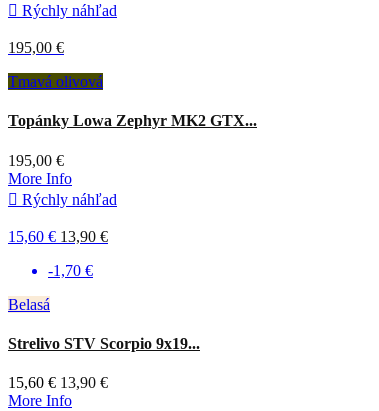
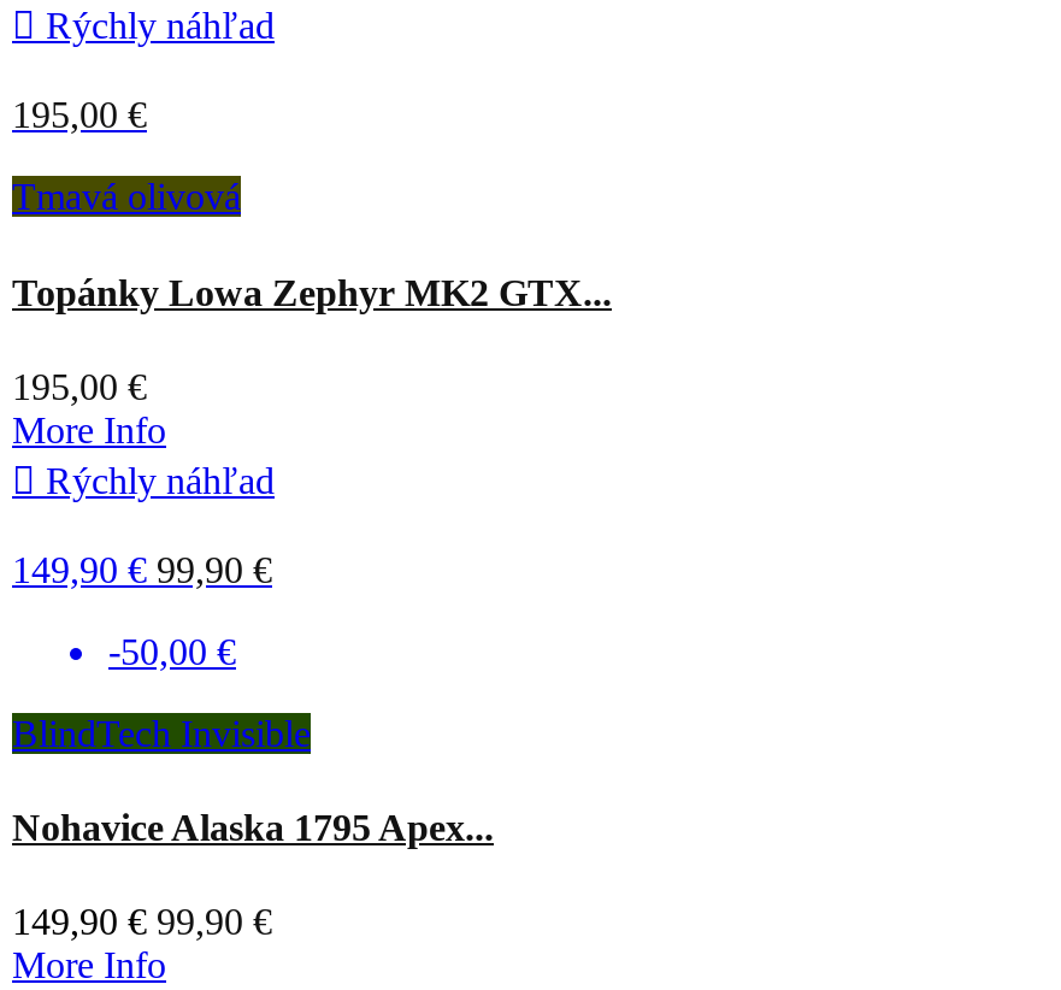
[8,228,108,245] 15,60 € 13,90 € -> [12,548,272,589] 149,90 € 99,90 €
[48,262,93,279] -1,70 € -> [108,630,236,671] -50,00 €
[8,296,50,313] Belasá -> [12,712,311,753] BlindTech Invisible
[8,335,200,352] Strelivo STV Scorpio 9x19... -> [12,807,494,848] Nohavice Alaska 1795 Apex...
[8,374,108,391] 15,60 € 13,90 € -> [12,901,272,942] 149,90 € 99,90 €

